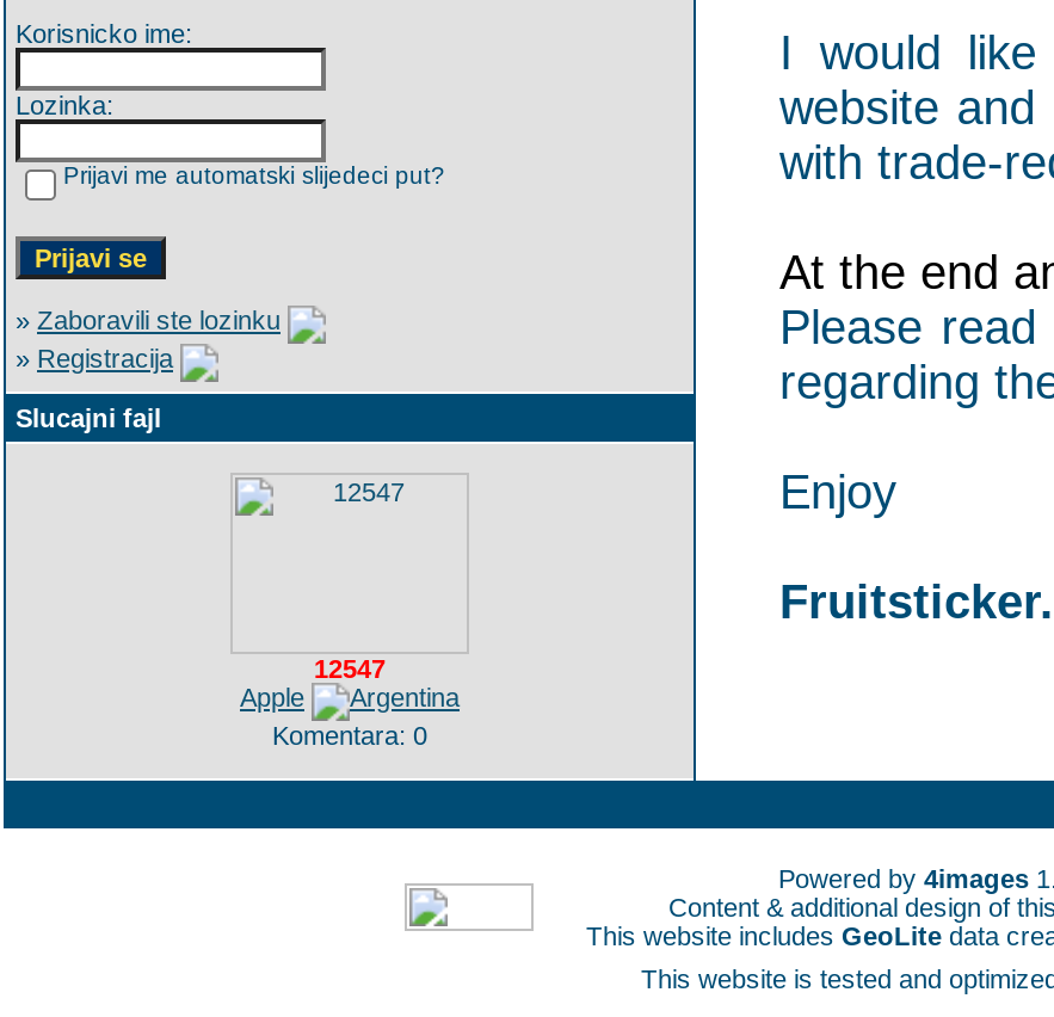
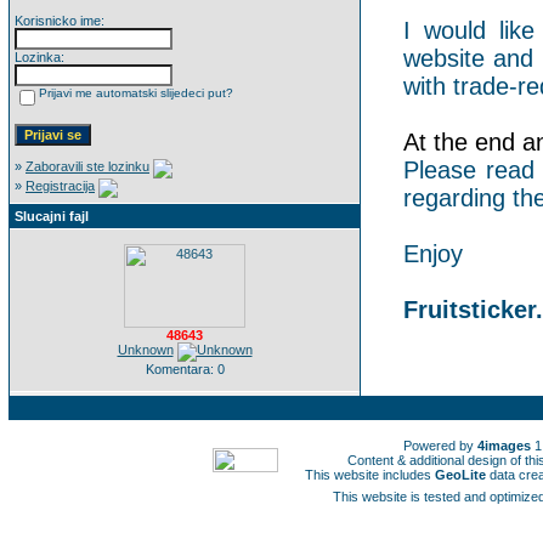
[240,654,386,711] 12547 | Apple -> [117,328,203,357] 48643 | Unknown

